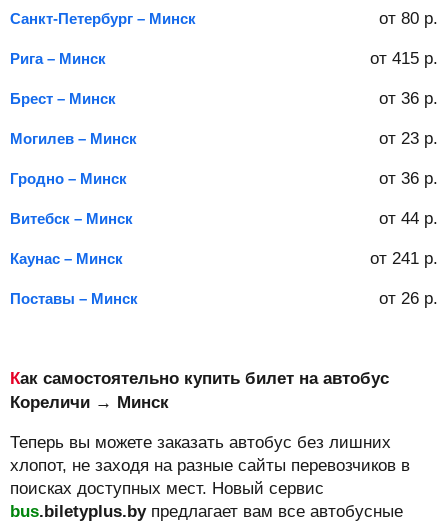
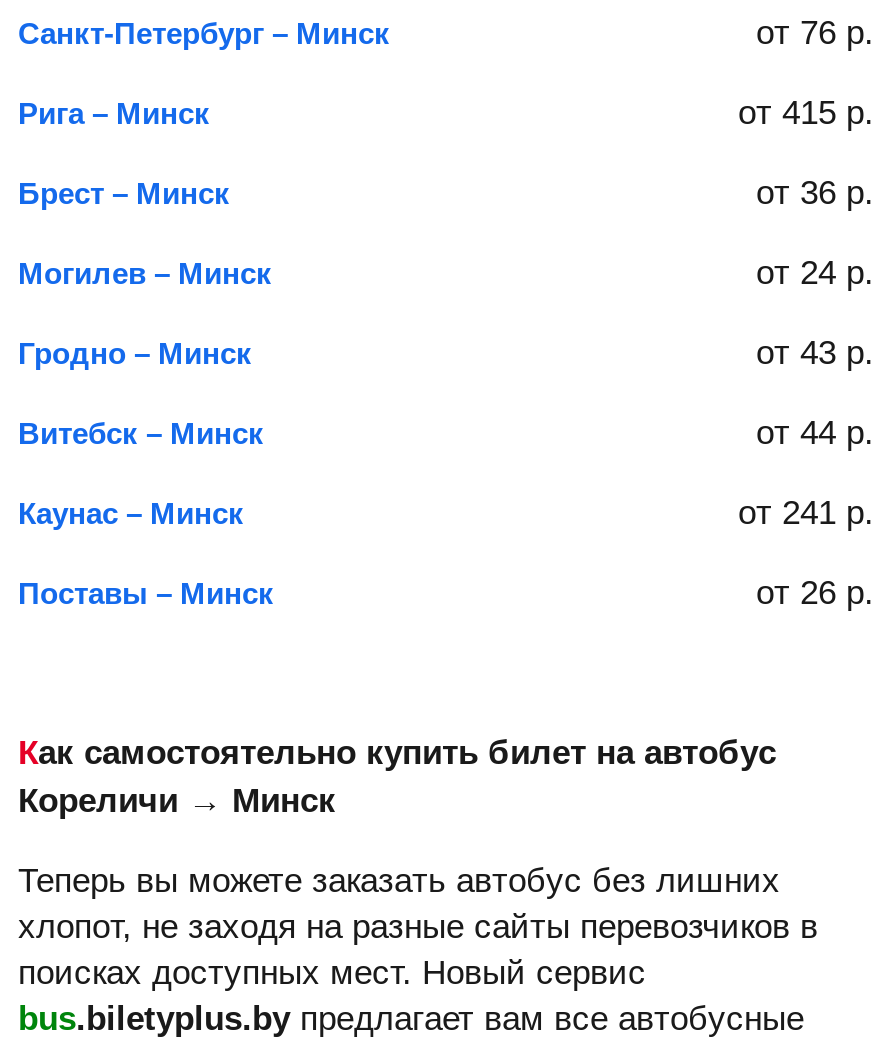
[379,9,438,28] от 80 р. -> [756,14,874,52] от 76 р.
[379,129,438,148] от 23 р. -> [756,254,874,292] от 24 р.
[379,169,438,188] от 36 р. -> [756,334,874,372] от 43 р.

